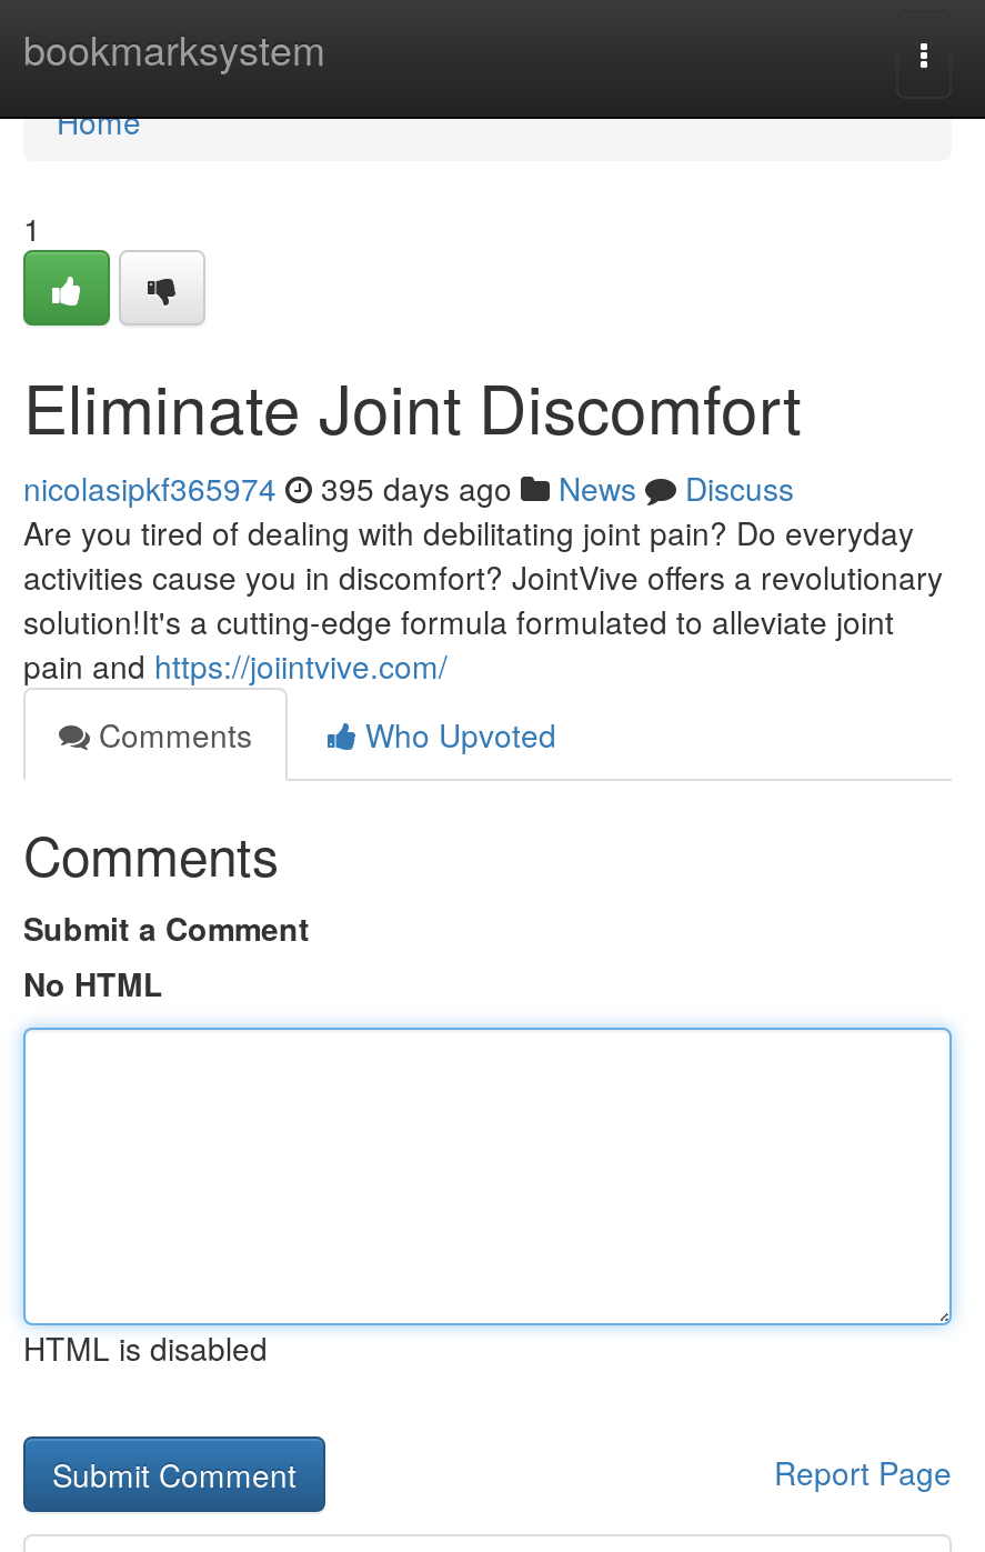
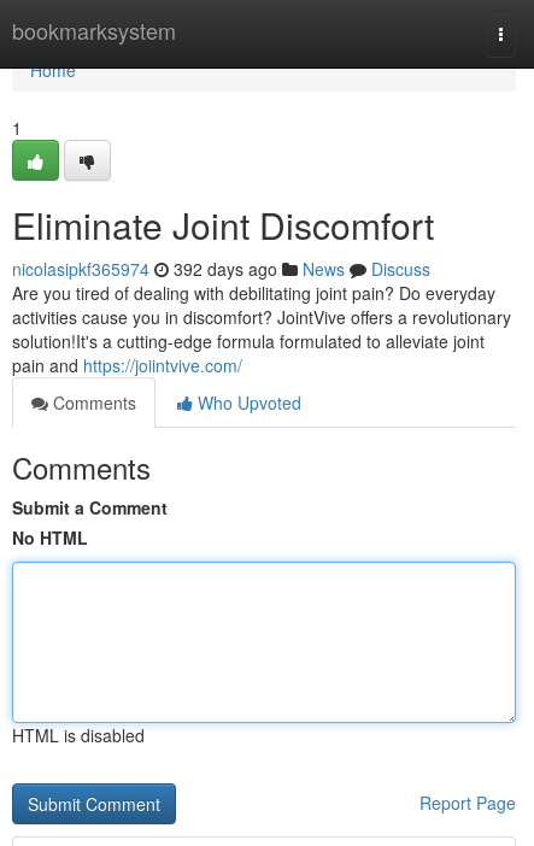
[23,465,794,510] nicolasipkf365974 395 days ago News Discuss -> [12,257,430,281] nicolasipkf365974 392 days ago News Discuss

